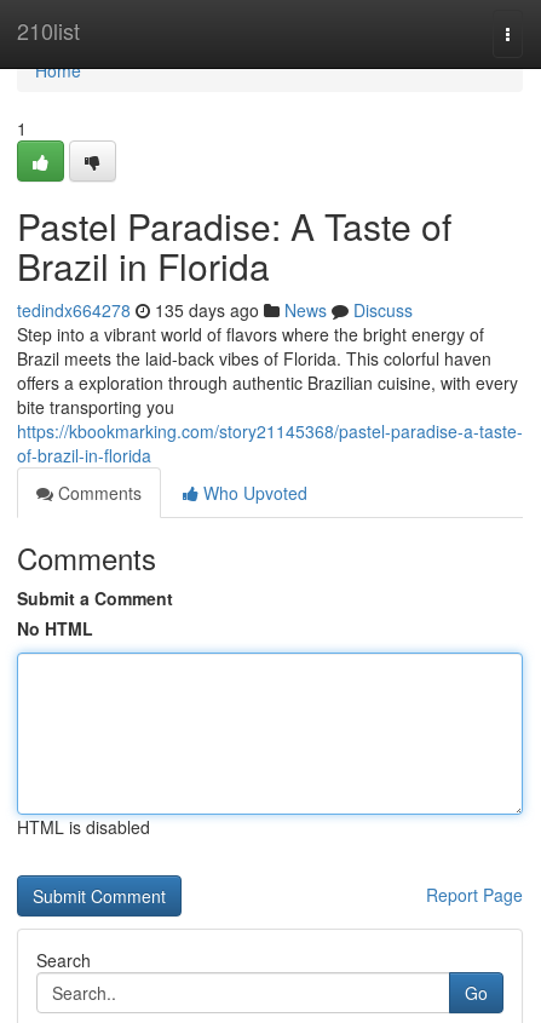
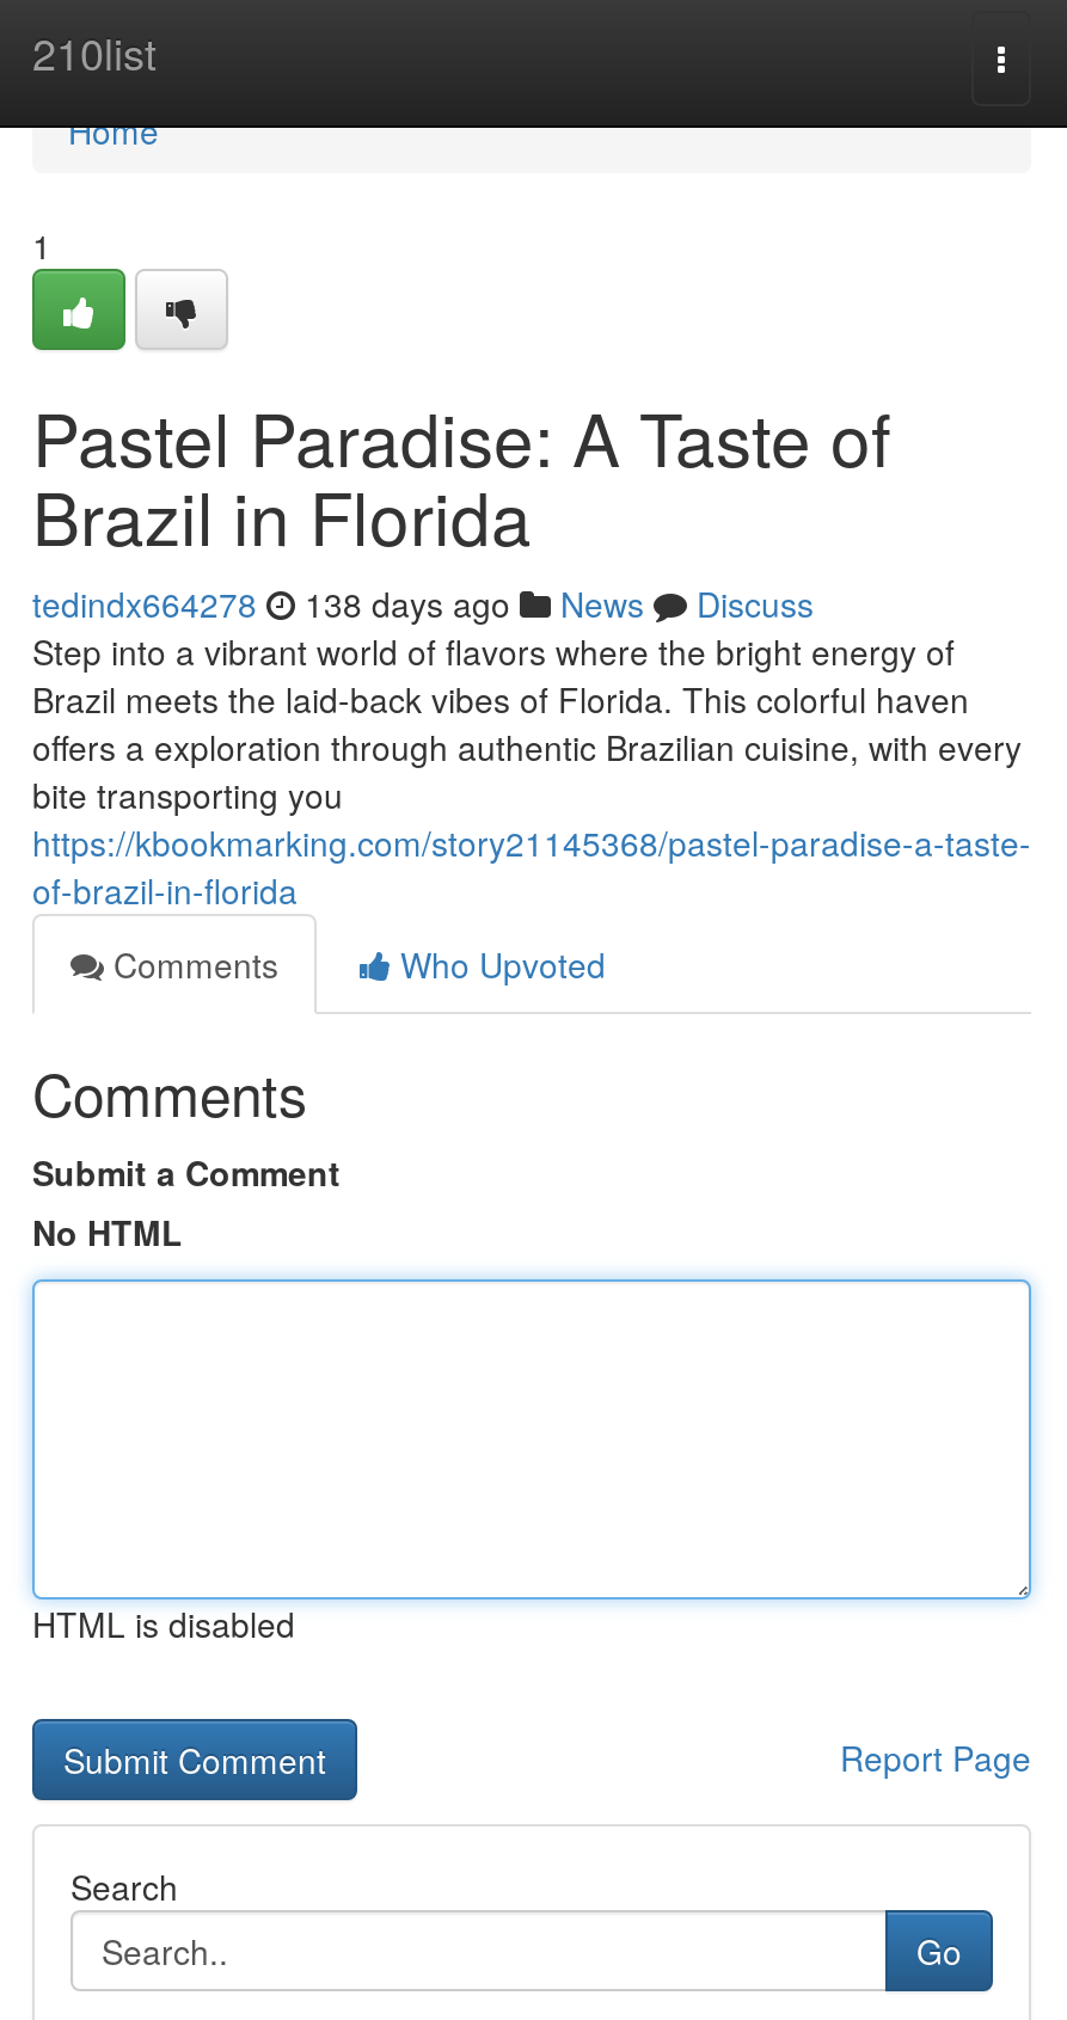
[17,298,413,322] tedindx664278 135 days ago News Discuss -> [32,579,814,627] tedindx664278 138 days ago News Discuss

